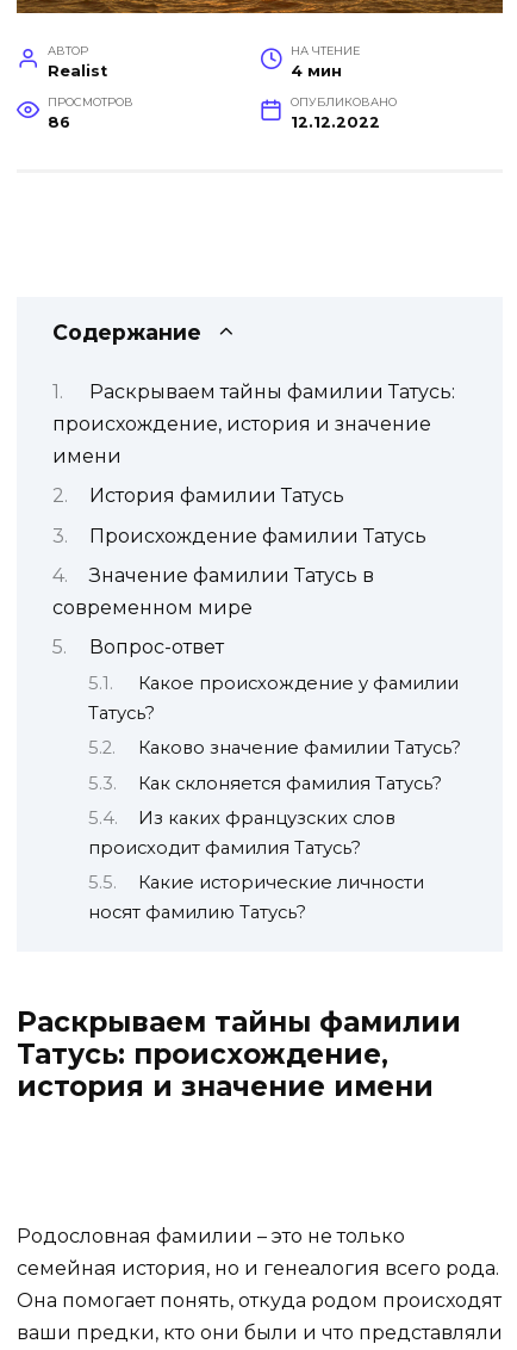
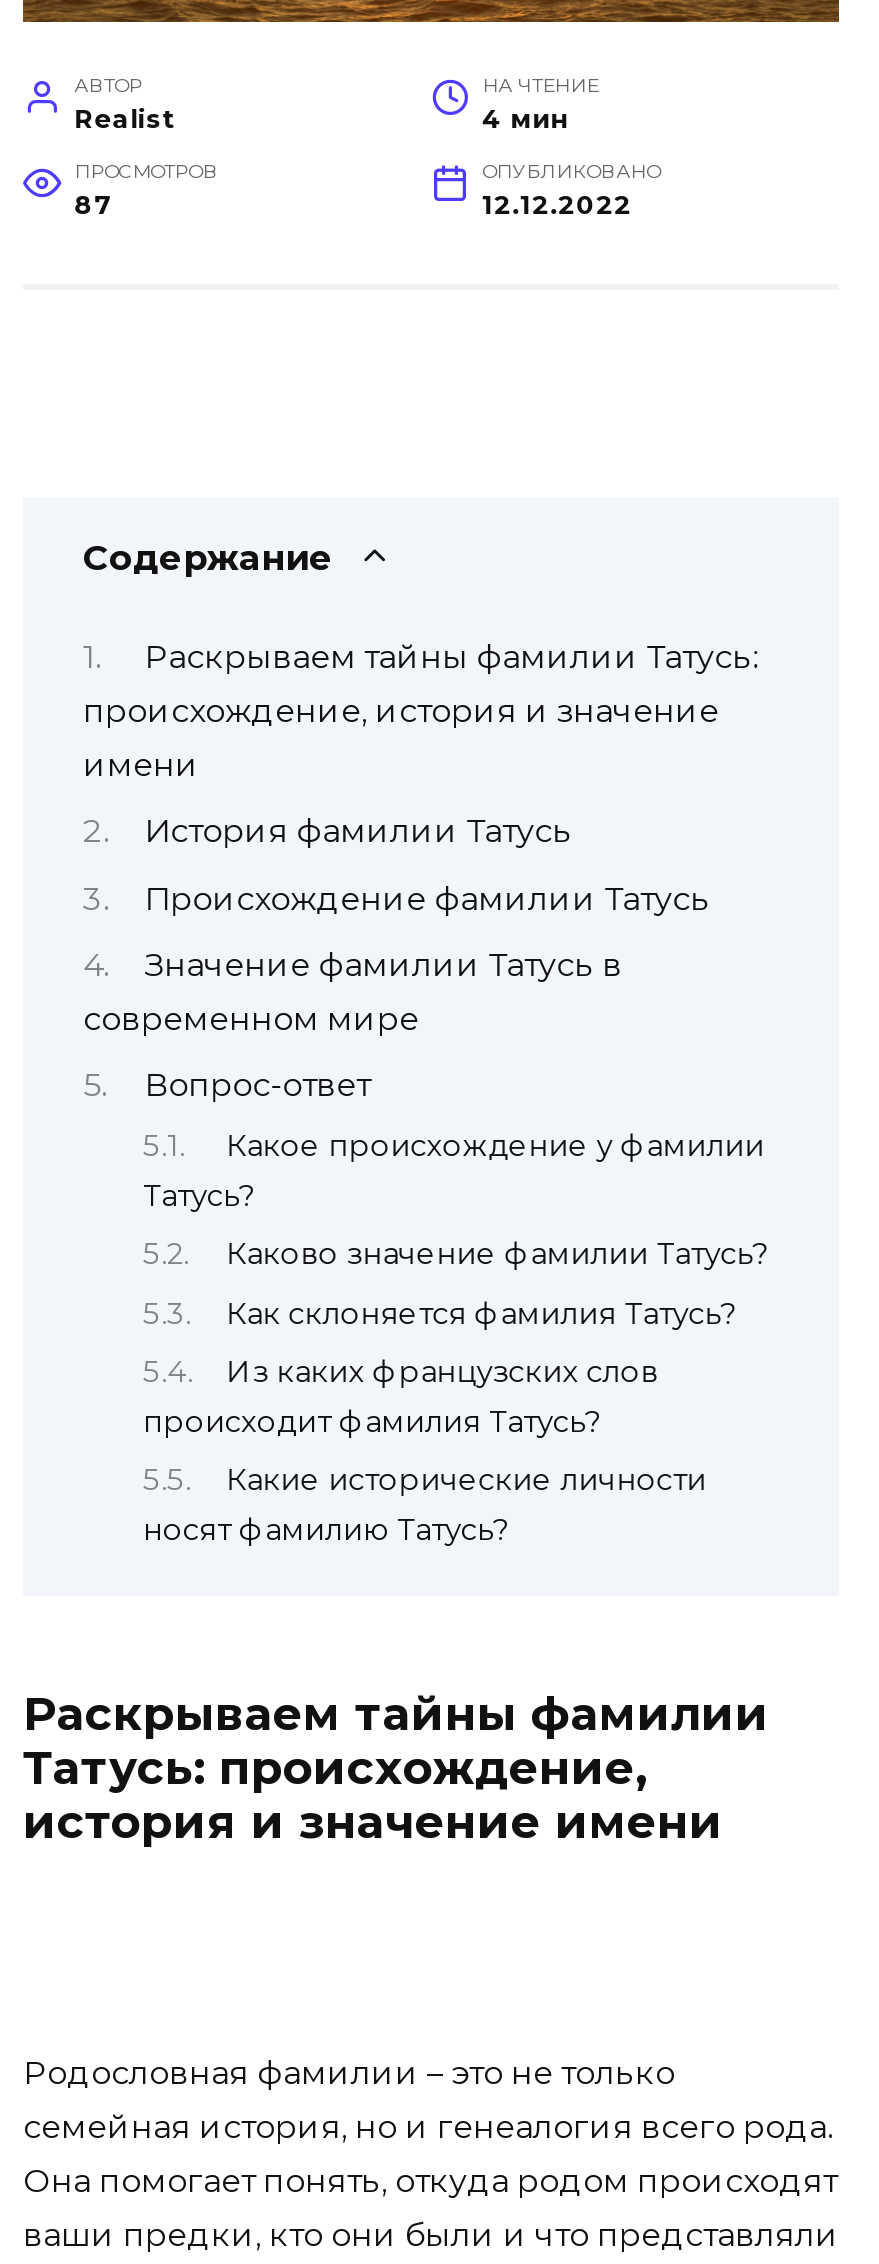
[47,114,70,132] 86 -> [74,191,112,221] 87

